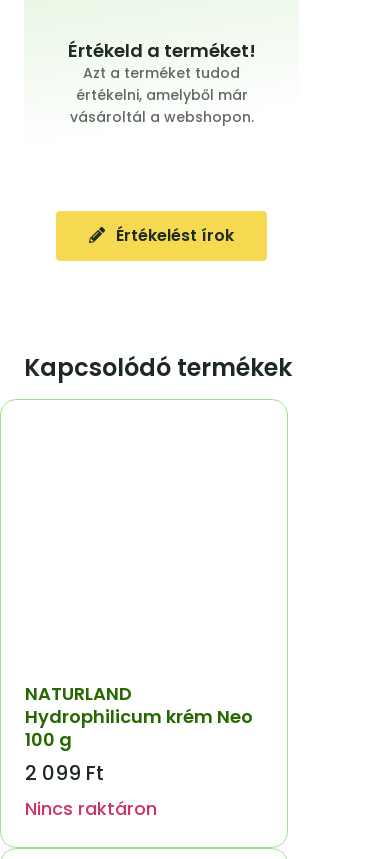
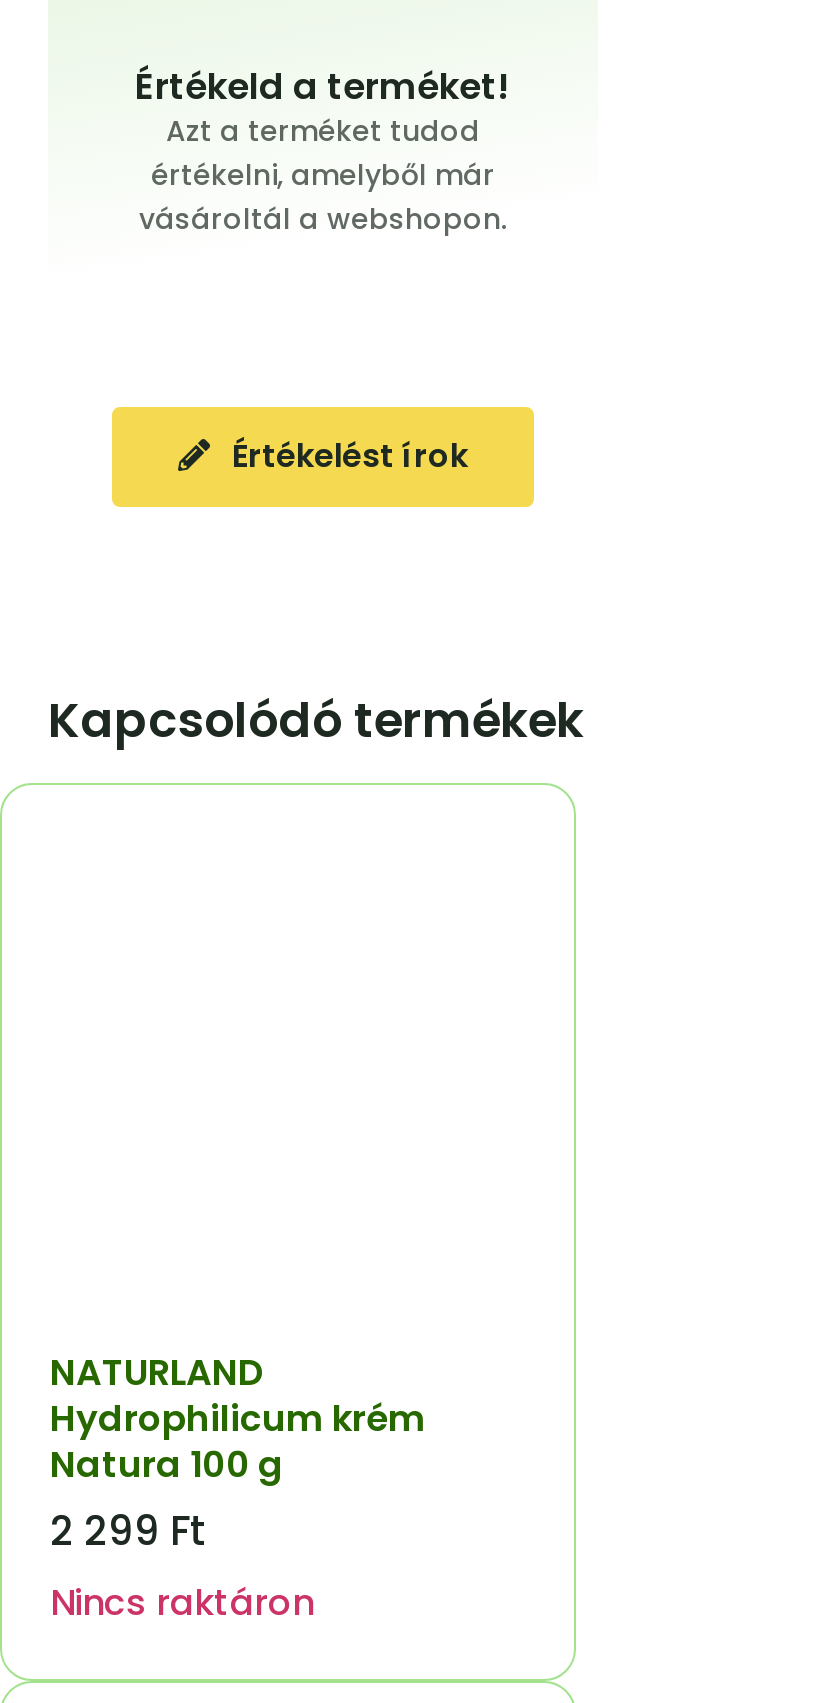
[25,704,253,787] Hydrophilicum krém Neo | 100 g | 2 099 Ft -> [50,1393,426,1559] Hydrophilicum krém | Natura 100 g | 2 299 Ft

